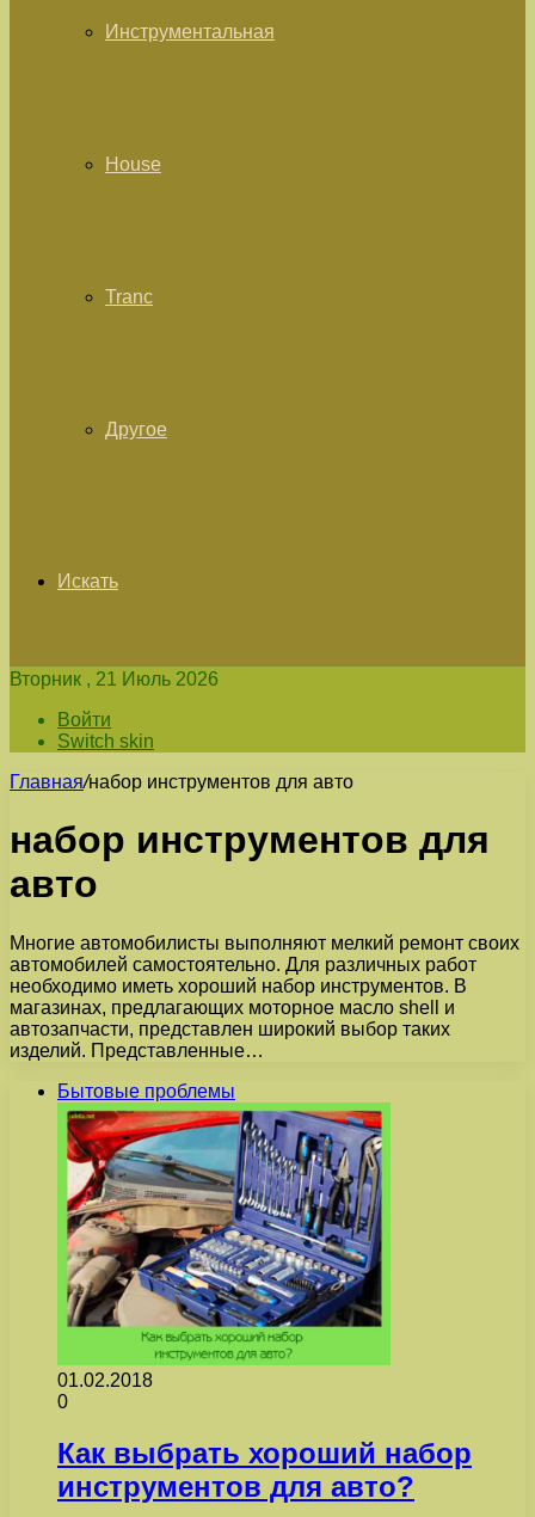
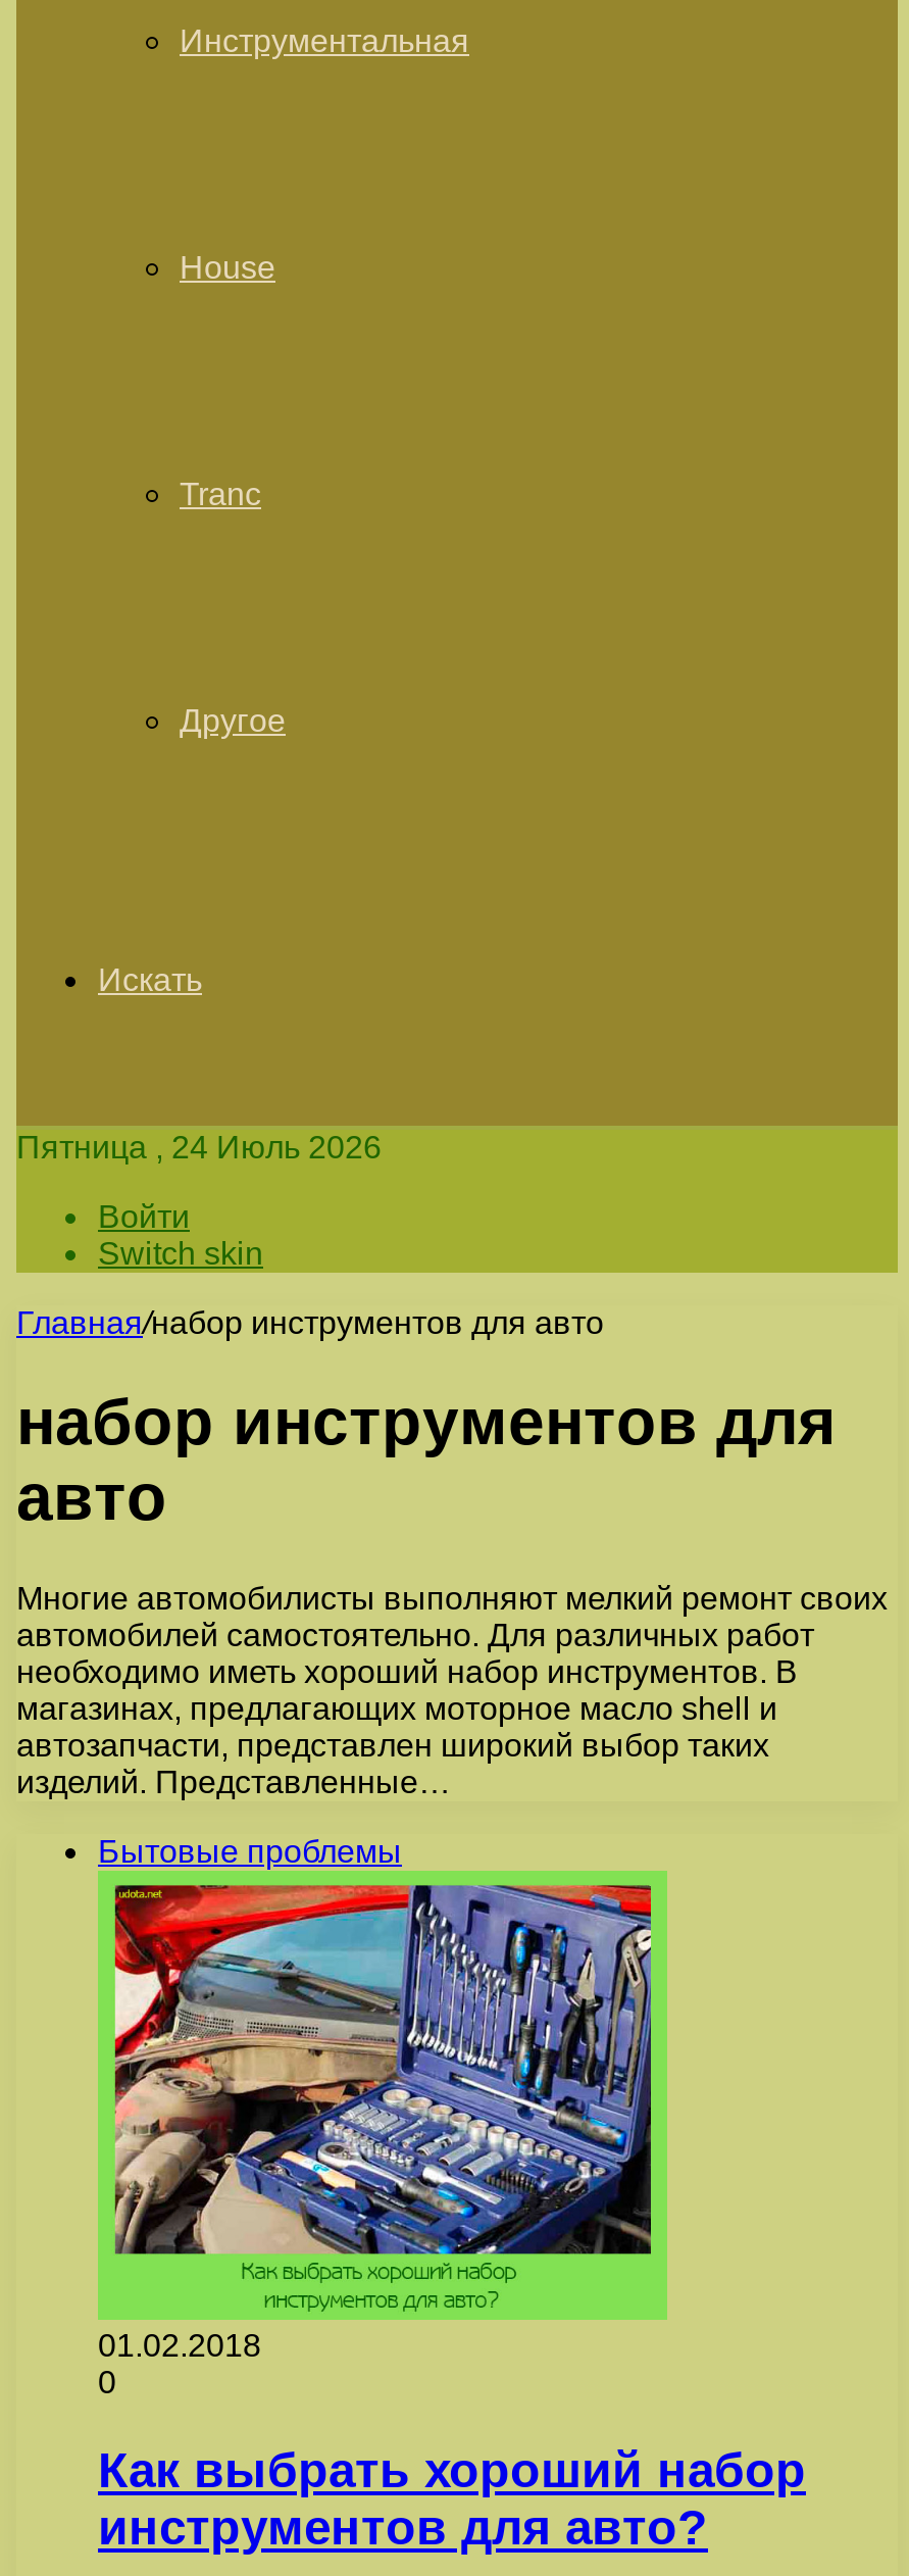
[10,669,219,689] Вторник , 21 Июль 2026 -> [16,1130,382,1165] Пятница , 24 Июль 2026

